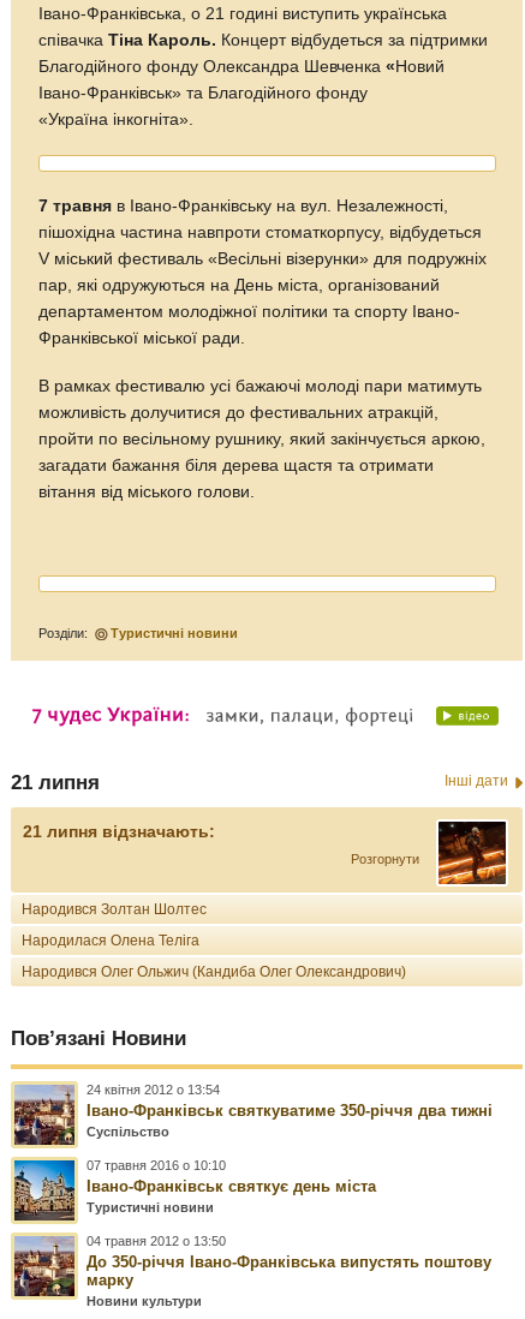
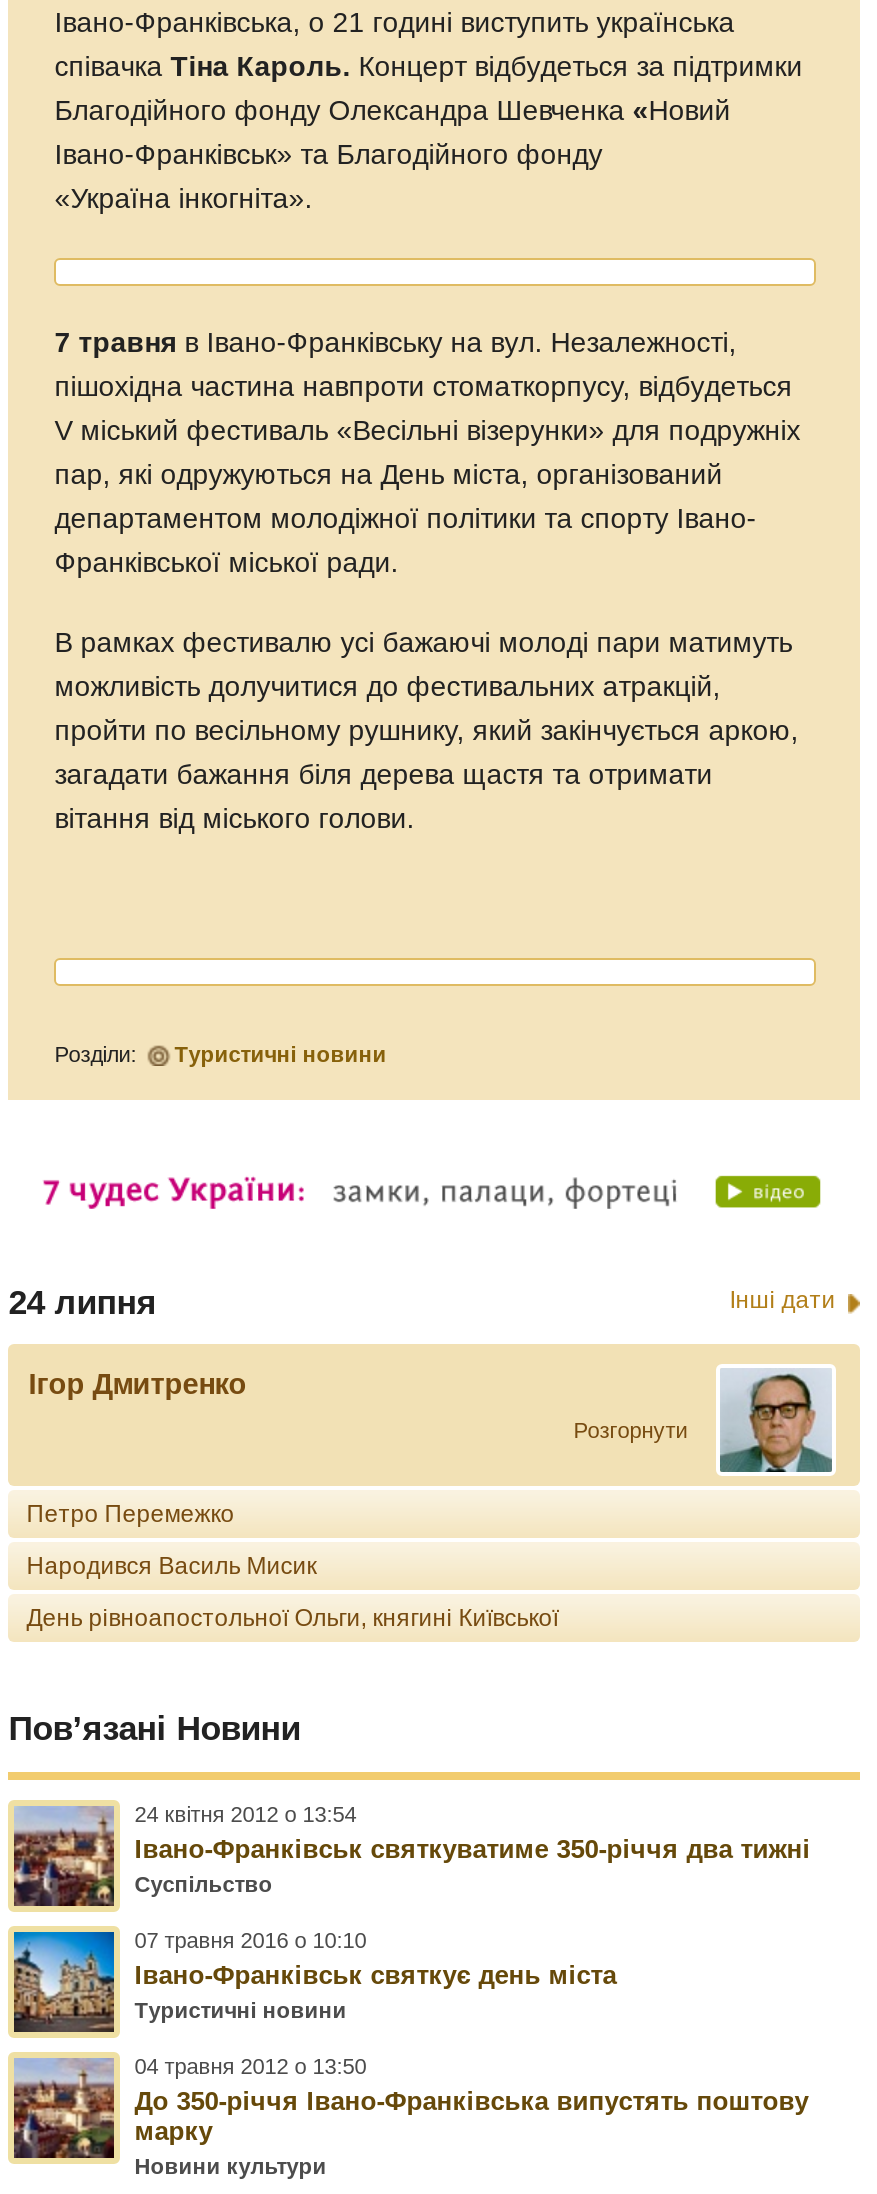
[11,771,100,794] 21 липня -> [8,1284,156,1322] 24 липня
[23,822,215,841] 21 липня відзначають: -> [28,1368,246,1400] Ігор Дмитренко
[437,820,507,885] [image] -> [718,1366,834,1474] [image]
[22,901,207,918] Народився Золтан Шолтес -> [26,1500,234,1528] Петро Перемежко
[22,932,200,949] Народилася Олена Теліга -> [26,1552,316,1580] Народився Василь Мисик
[22,964,406,980] Народився Олег Ольжич (Кандиба Олег Олександрович) -> [26,1604,558,1632] День рівноапостольної Ольги, княгині Київської

